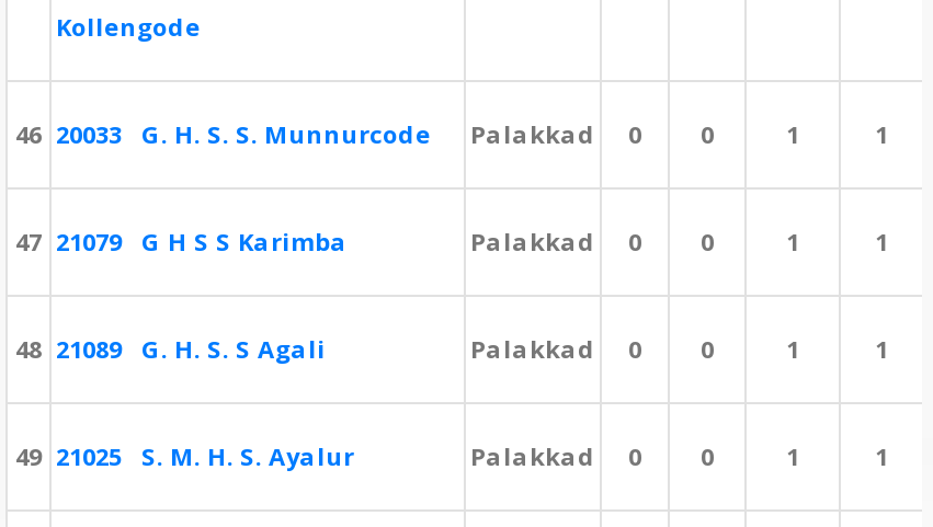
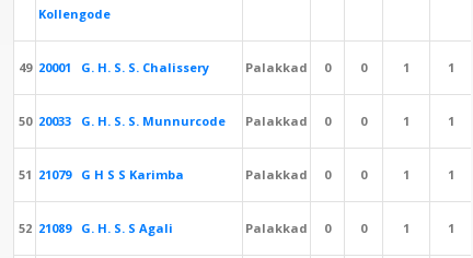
[15,117,431,150] 46 20033 G. H. S. S. Munnurcode -> [18,59,209,75] 49 20001 G. H. S. S. Chalissery
[15,225,348,257] 47 21079 G H S S Karimba -> [18,113,226,129] 50 20033 G. H. S. S. Munnurcode
[15,332,326,365] 48 21089 G. H. S. S Agali -> [18,166,184,183] 51 21079 G H S S Karimba
[15,439,354,472] 49 21025 S. M. H. S. Ayalur -> [18,220,173,236] 52 21089 G. H. S. S Agali

